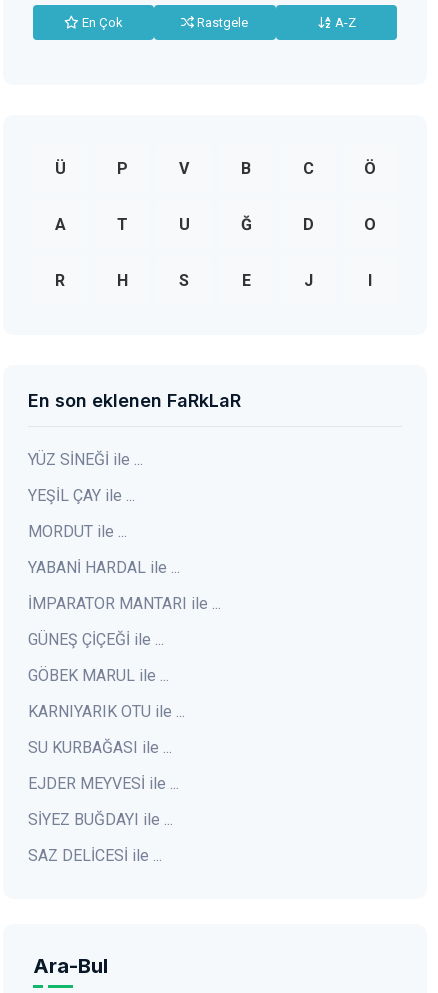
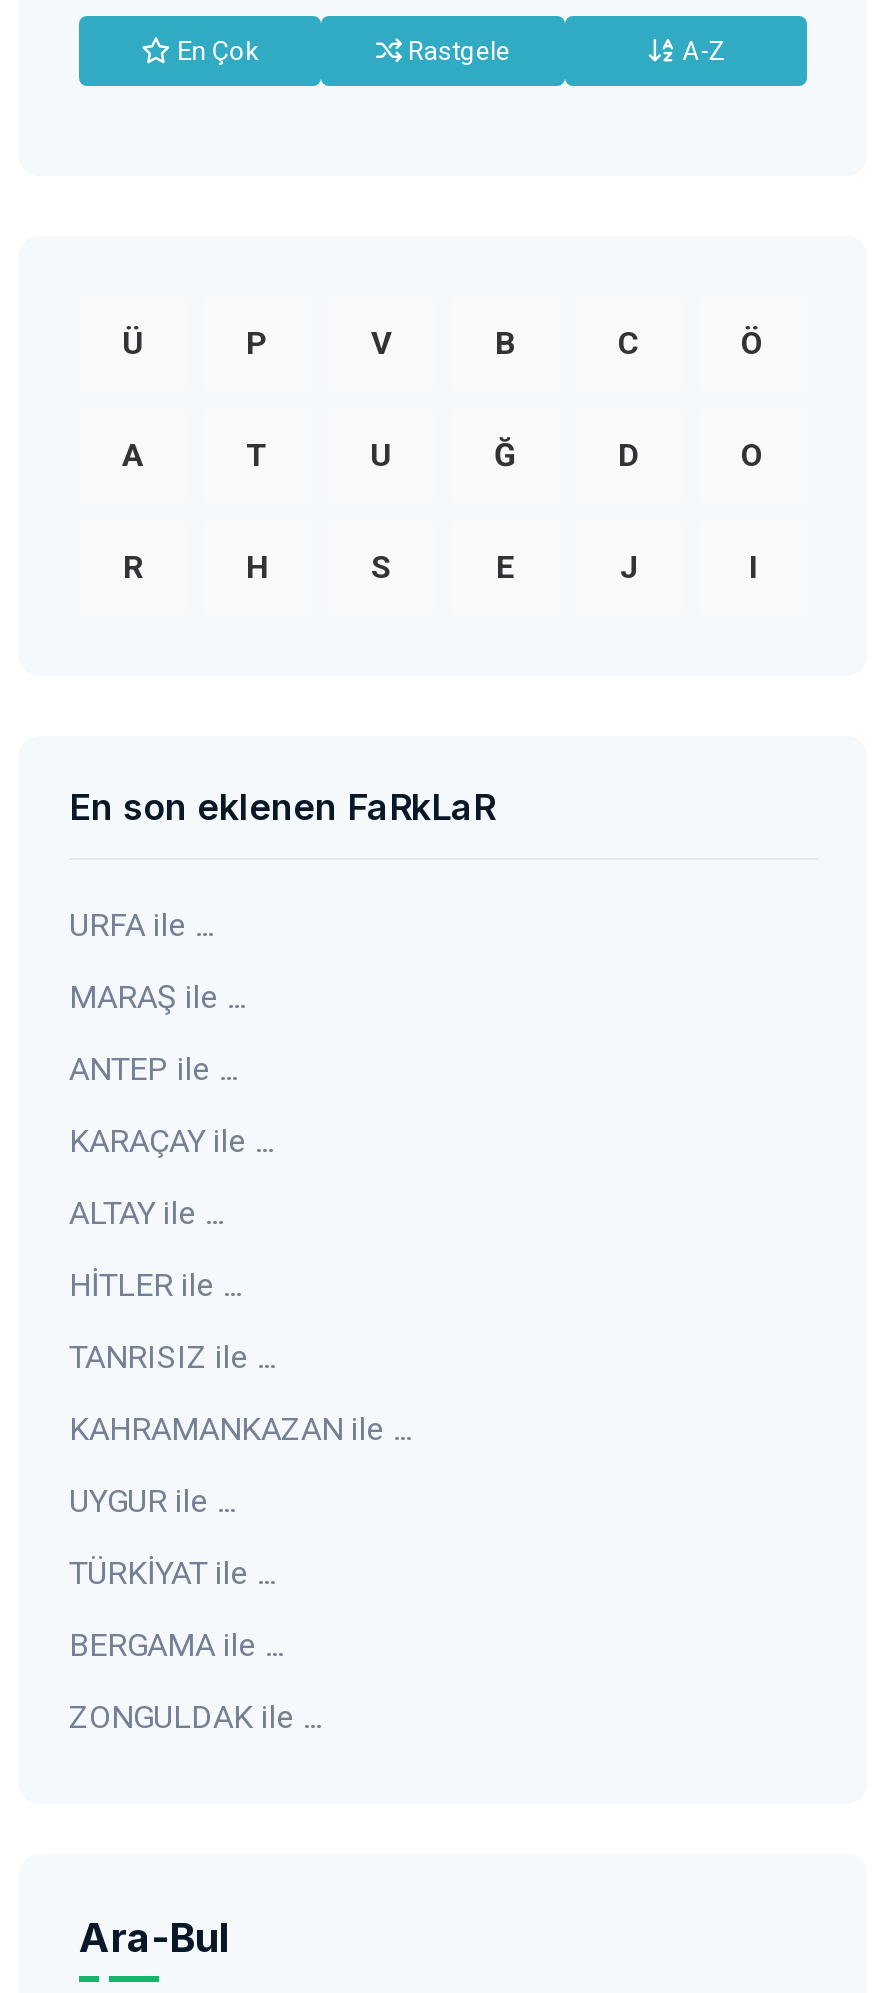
[28,450,143,469] YÜZ SİNEĞİ ile ... -> [69,906,213,944] URFA ile ...
[28,486,135,505] YEŞİL ÇAY ile ... -> [69,978,245,1016] MARAŞ ile ...
[28,522,127,541] MORDUT ile ... -> [69,1050,237,1088] ANTEP ile ...
[28,558,180,577] YABANİ HARDAL ile ... -> [69,1122,273,1160] KARAÇAY ile ...
[28,594,221,613] İMPARATOR MANTARI ile ... -> [69,1194,223,1232] ALTAY ile ...
[28,630,164,649] GÜNEŞ ÇİÇEĞİ ile ... -> [69,1266,241,1304] HİTLER ile ...
[28,666,169,685] GÖBEK MARUL ile ... -> [69,1338,275,1376] TANRISIZ ile ...
[28,702,185,721] KARNIYARIK OTU ile ... -> [69,1410,411,1448] KAHRAMANKAZAN ile ...
[28,738,172,757] SU KURBAĞASI ile ... -> [69,1482,235,1520] UYGUR ile ...
[28,774,179,793] EJDER MEYVESİ ile ... -> [69,1554,275,1592] TÜRKİYAT ile ...
[28,810,173,829] SİYEZ BUĞDAYI ile ... -> [69,1626,283,1664] BERGAMA ile ...
[28,846,162,865] SAZ DELİCESİ ile ... -> [69,1698,321,1736] ZONGULDAK ile ...

